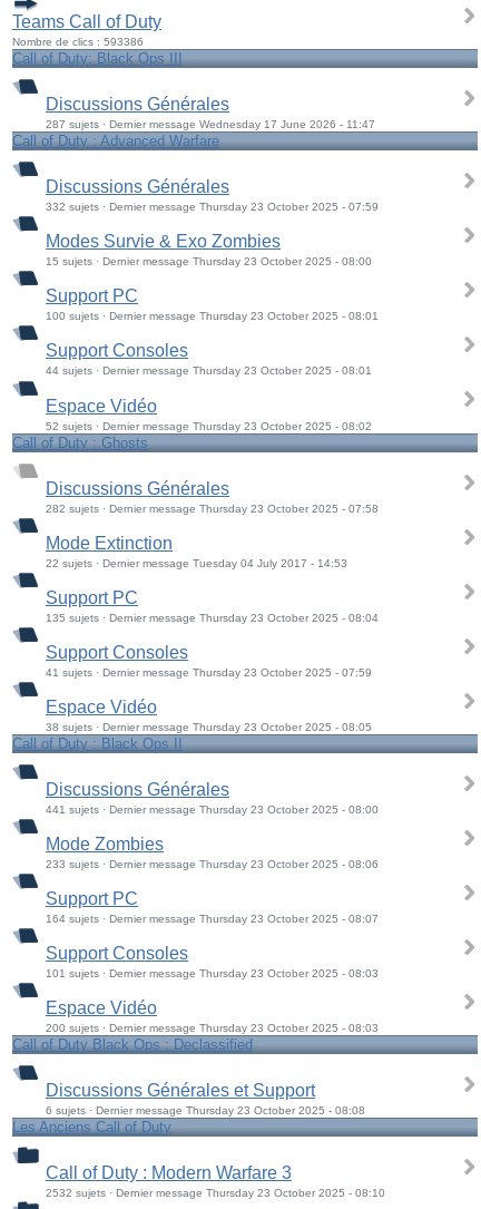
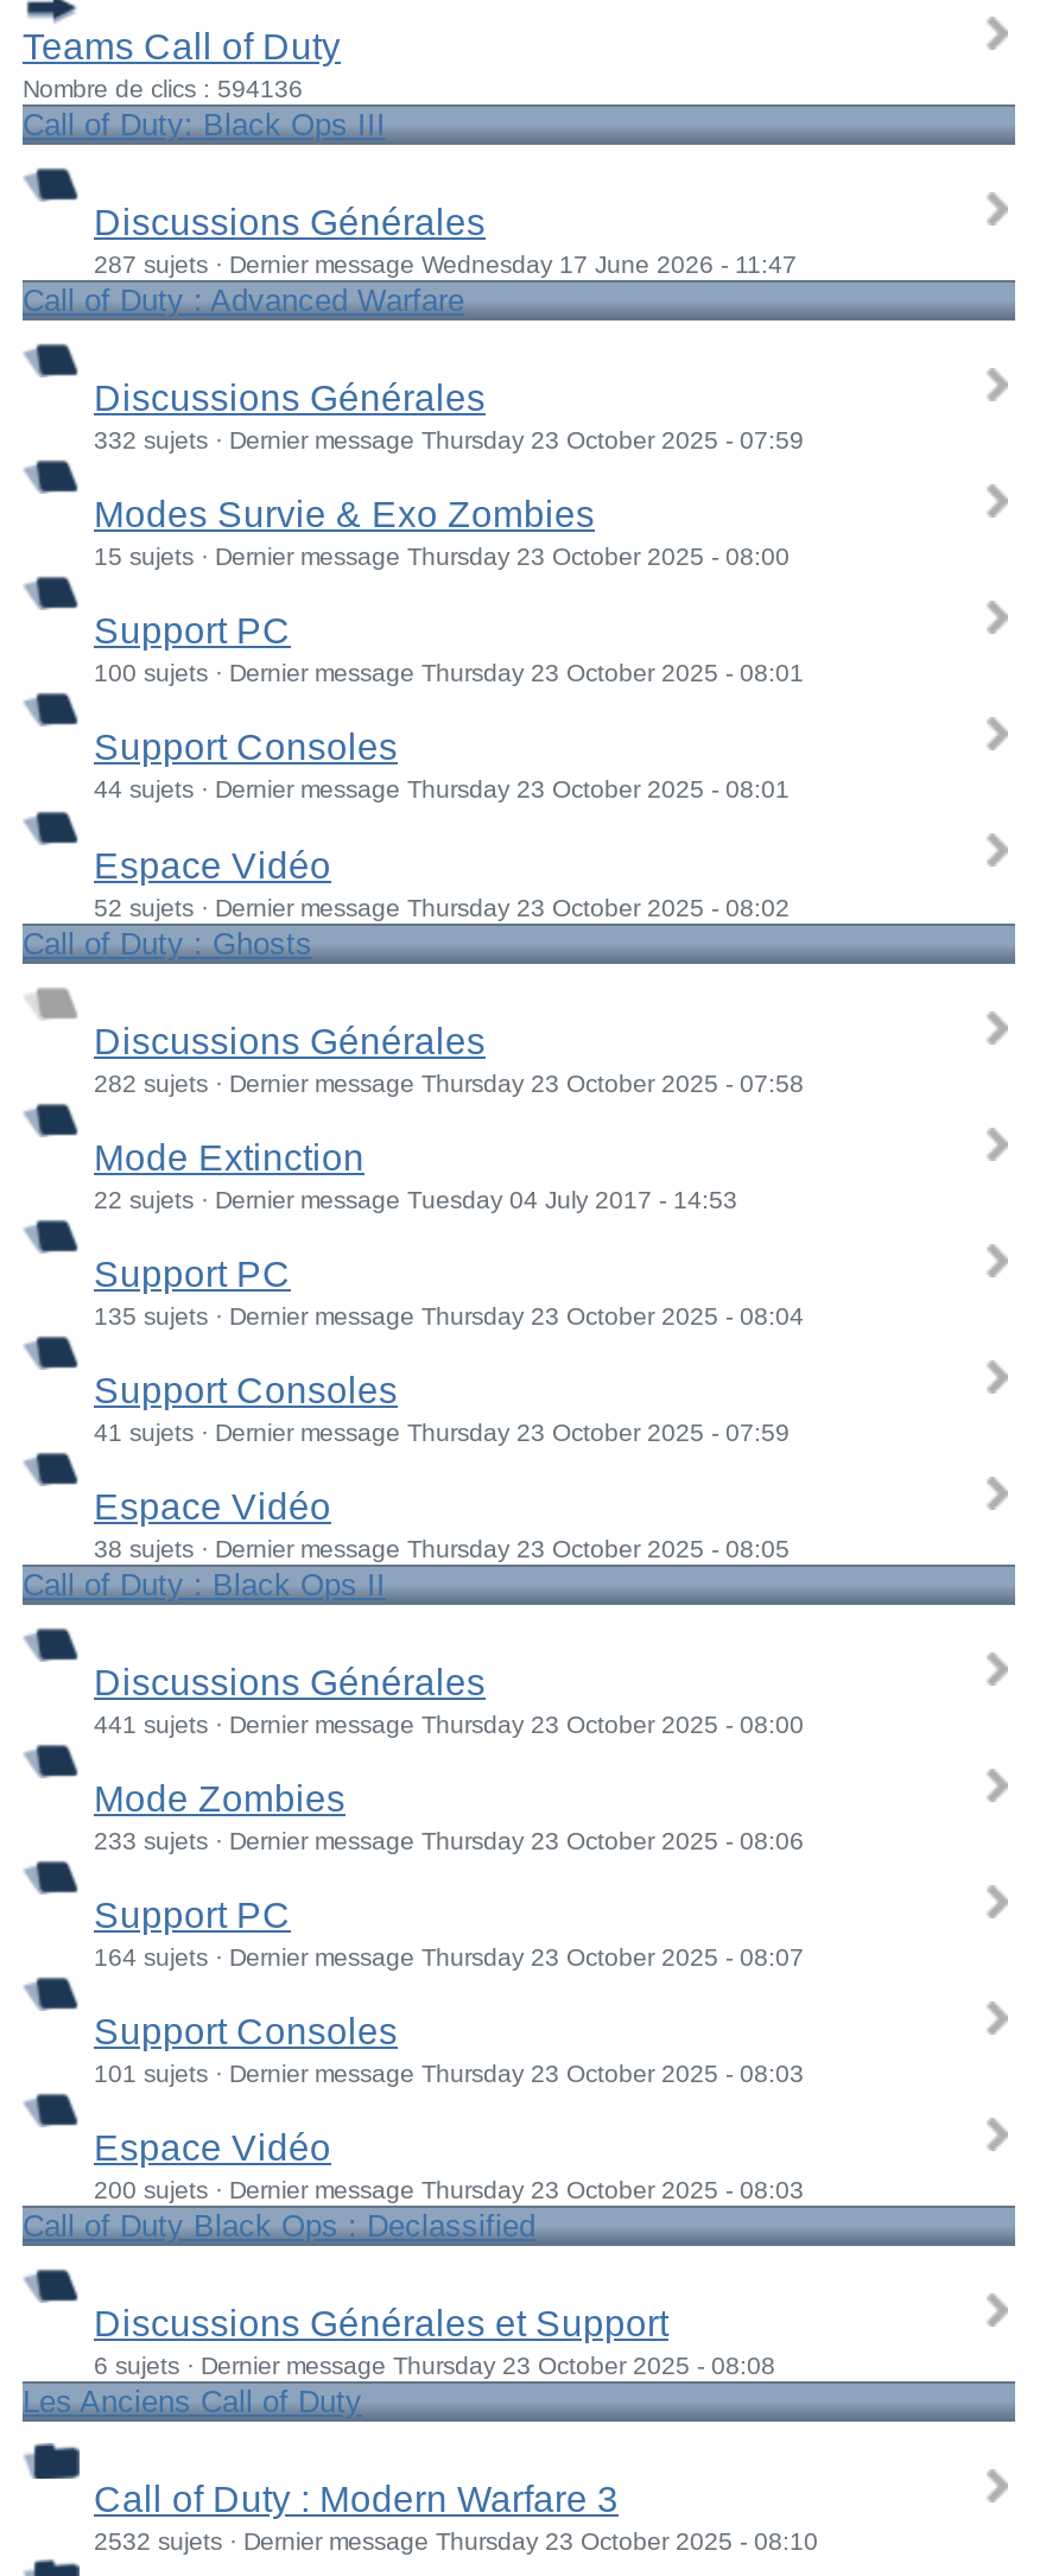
[12,36,144,48] Nombre de clics : 593386 -> [23,76,303,102] Nombre de clics : 594136

